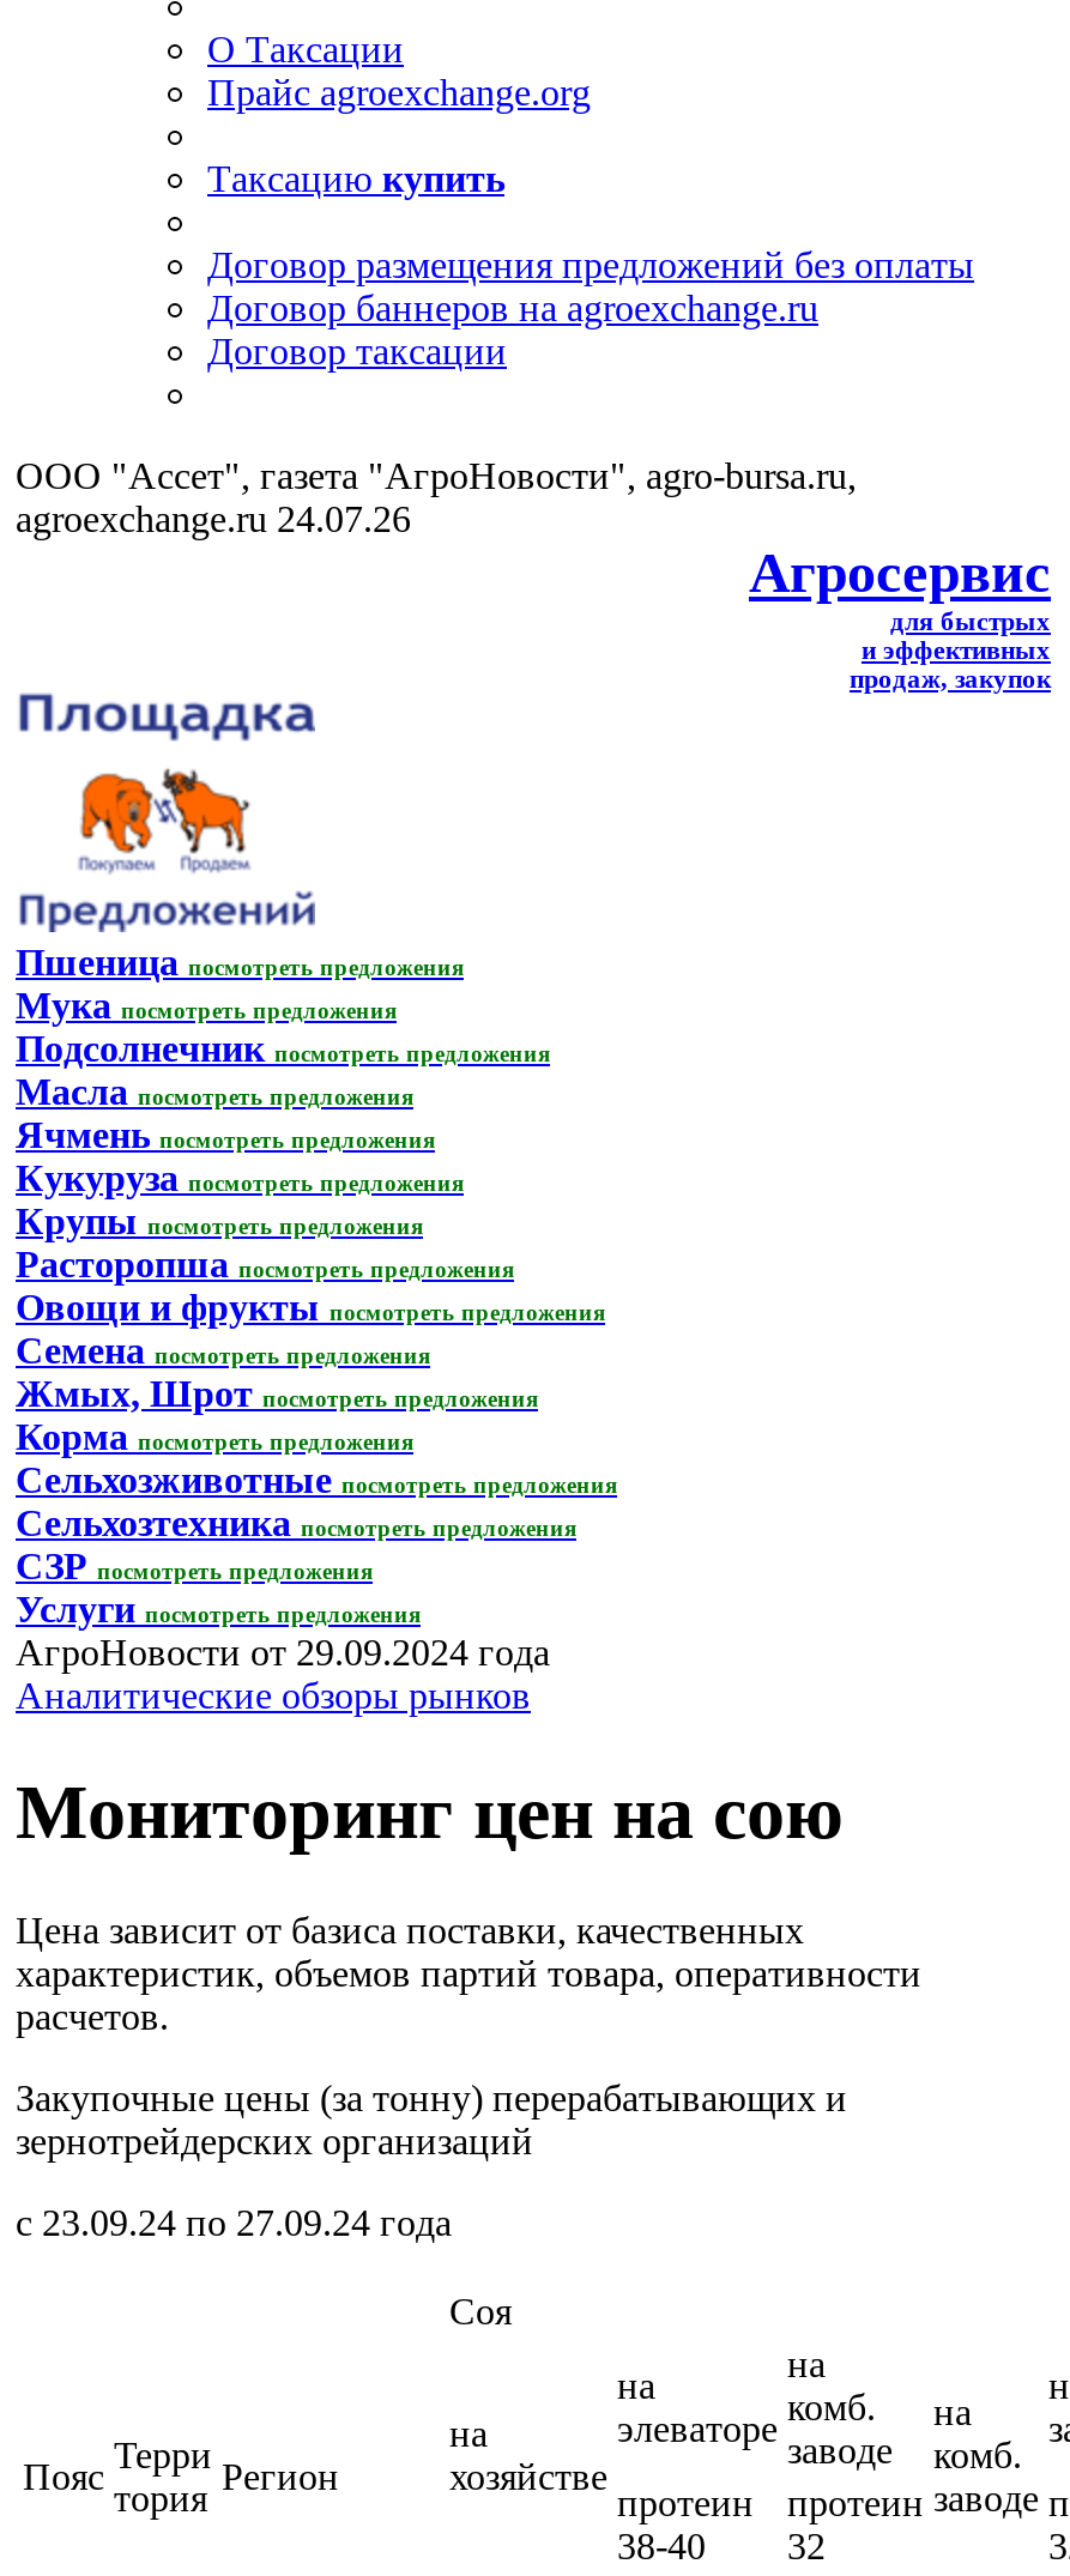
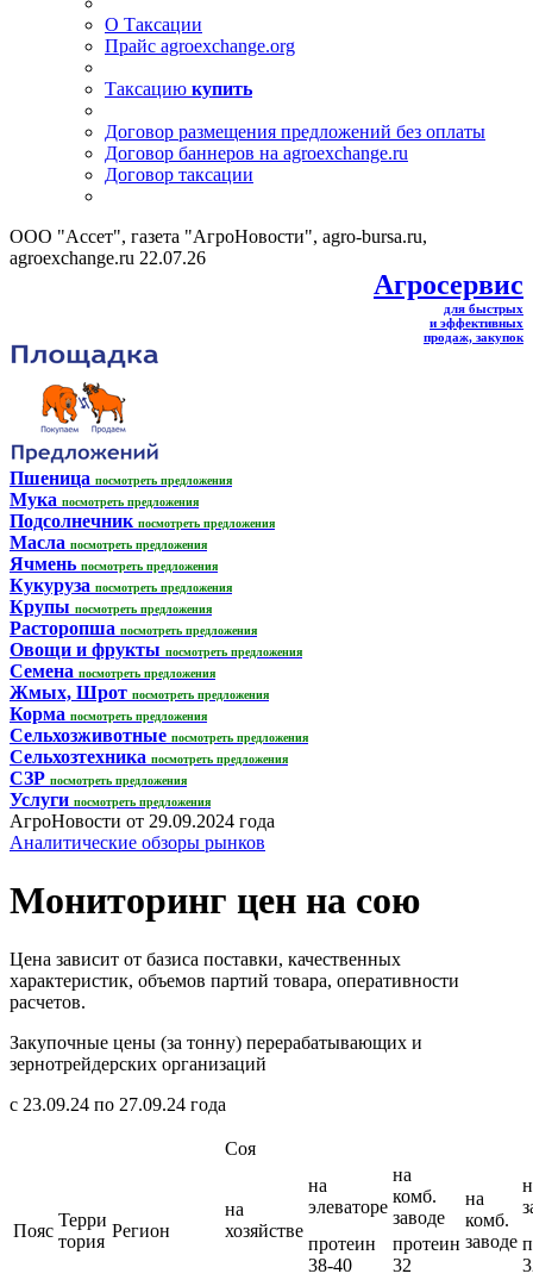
[16,498,411,539] agroexchange.ru 24.07.26 -> [10,248,206,268] agroexchange.ru 22.07.26

